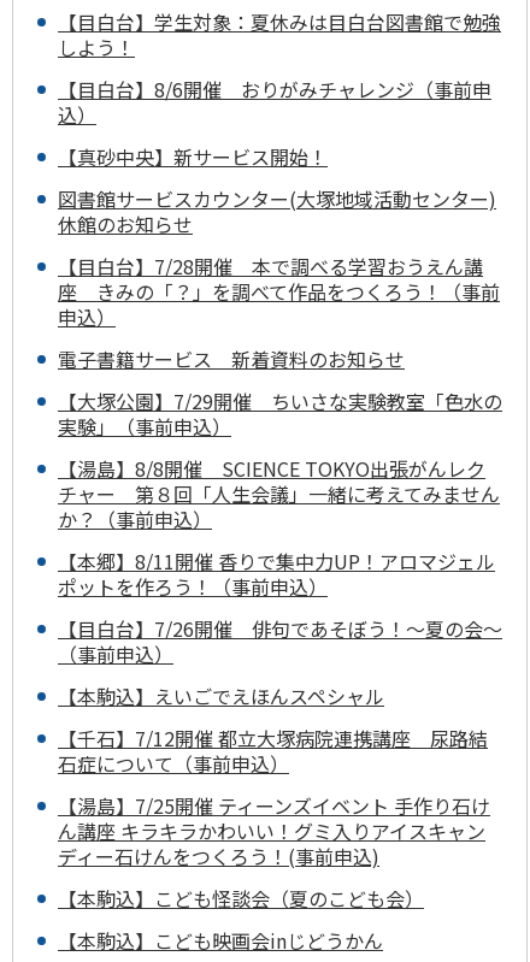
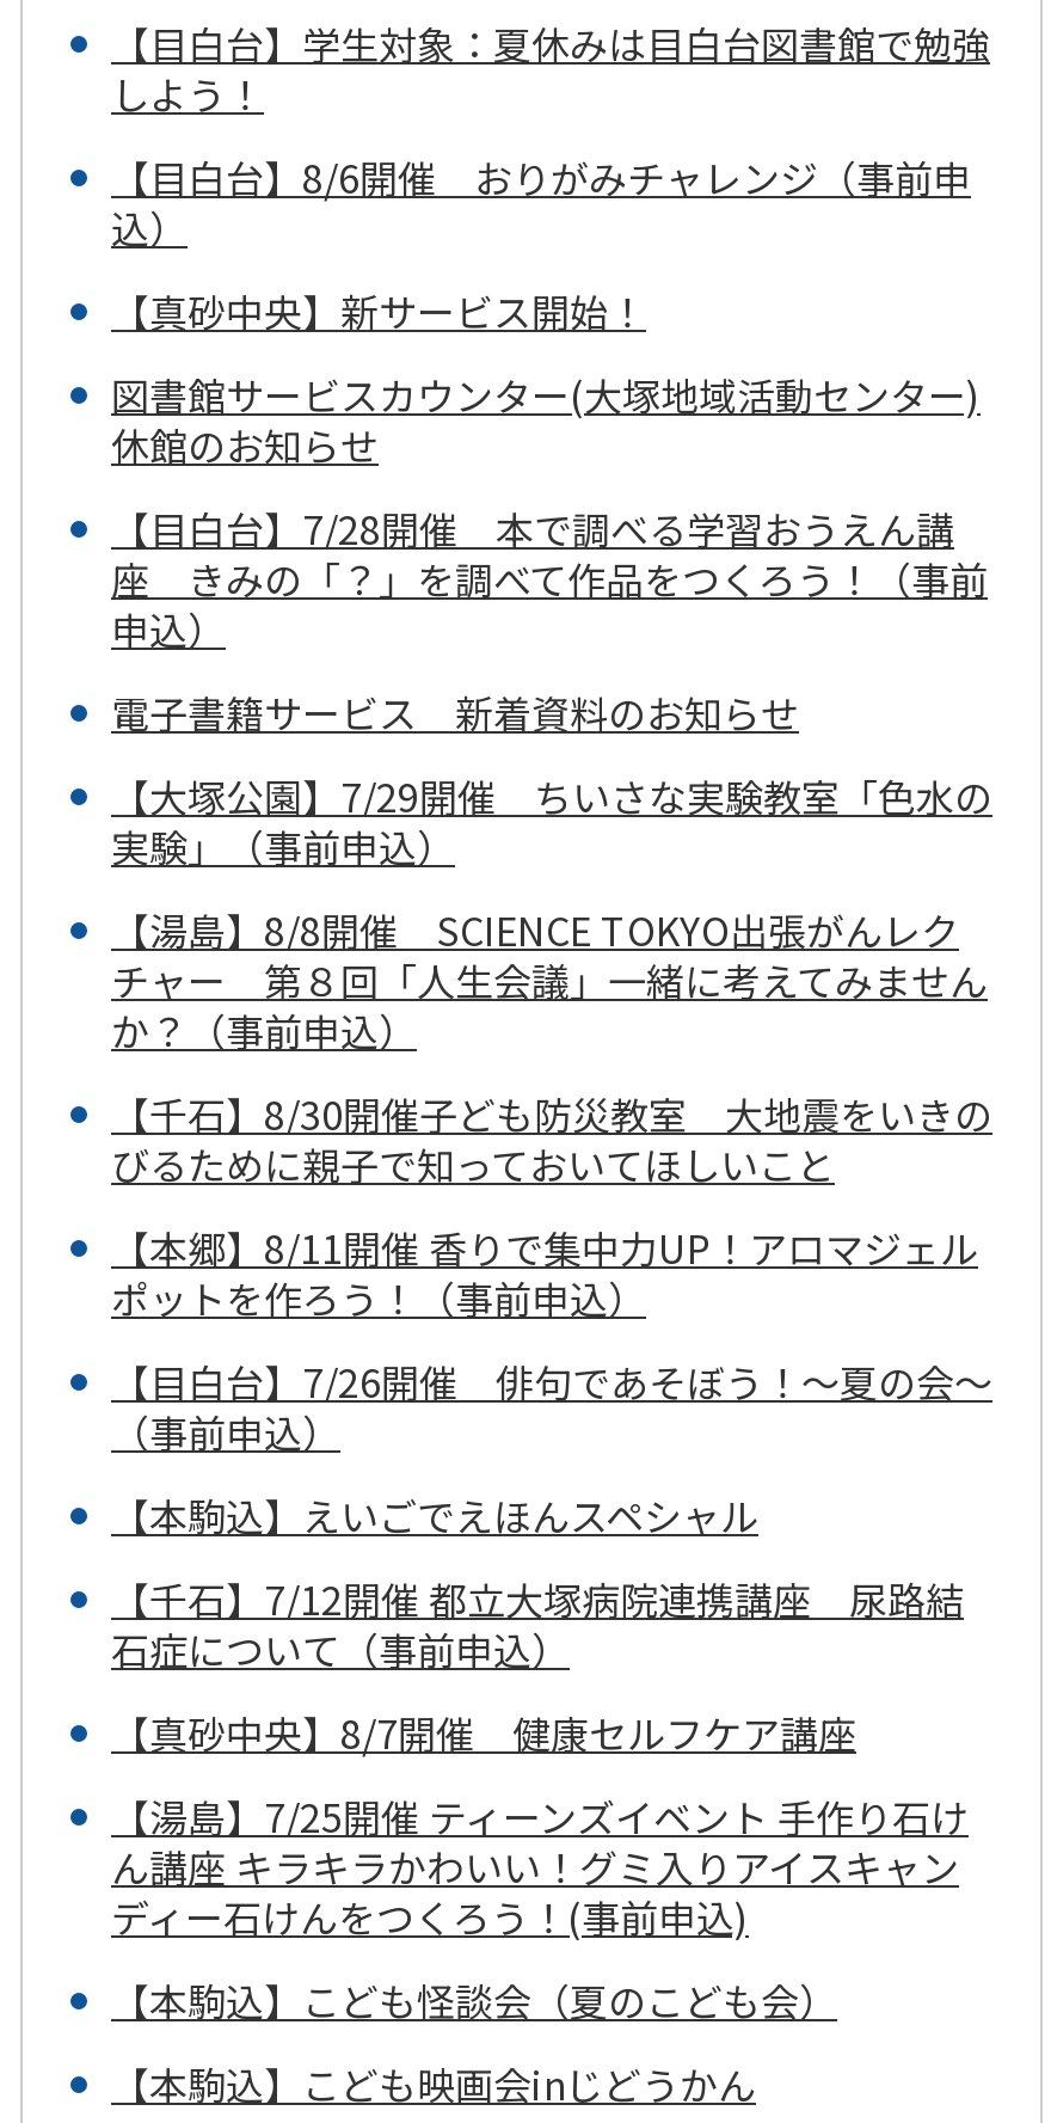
none -> [111,1085,992,1192] 【千石】8/30開催子ども防災教室 大地震をいきの | びるために親子で知っておいてほしいこと
none -> [111,1704,856,1761] 【真砂中央】8/7開催 健康セルフケア講座

